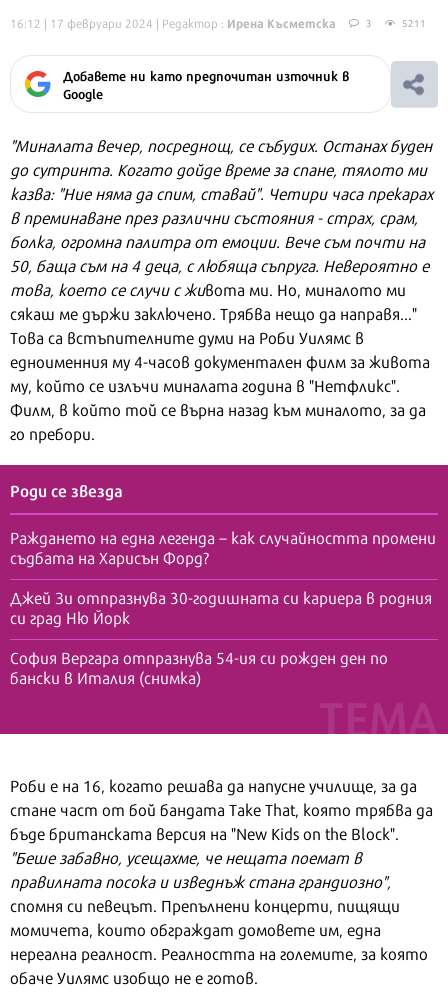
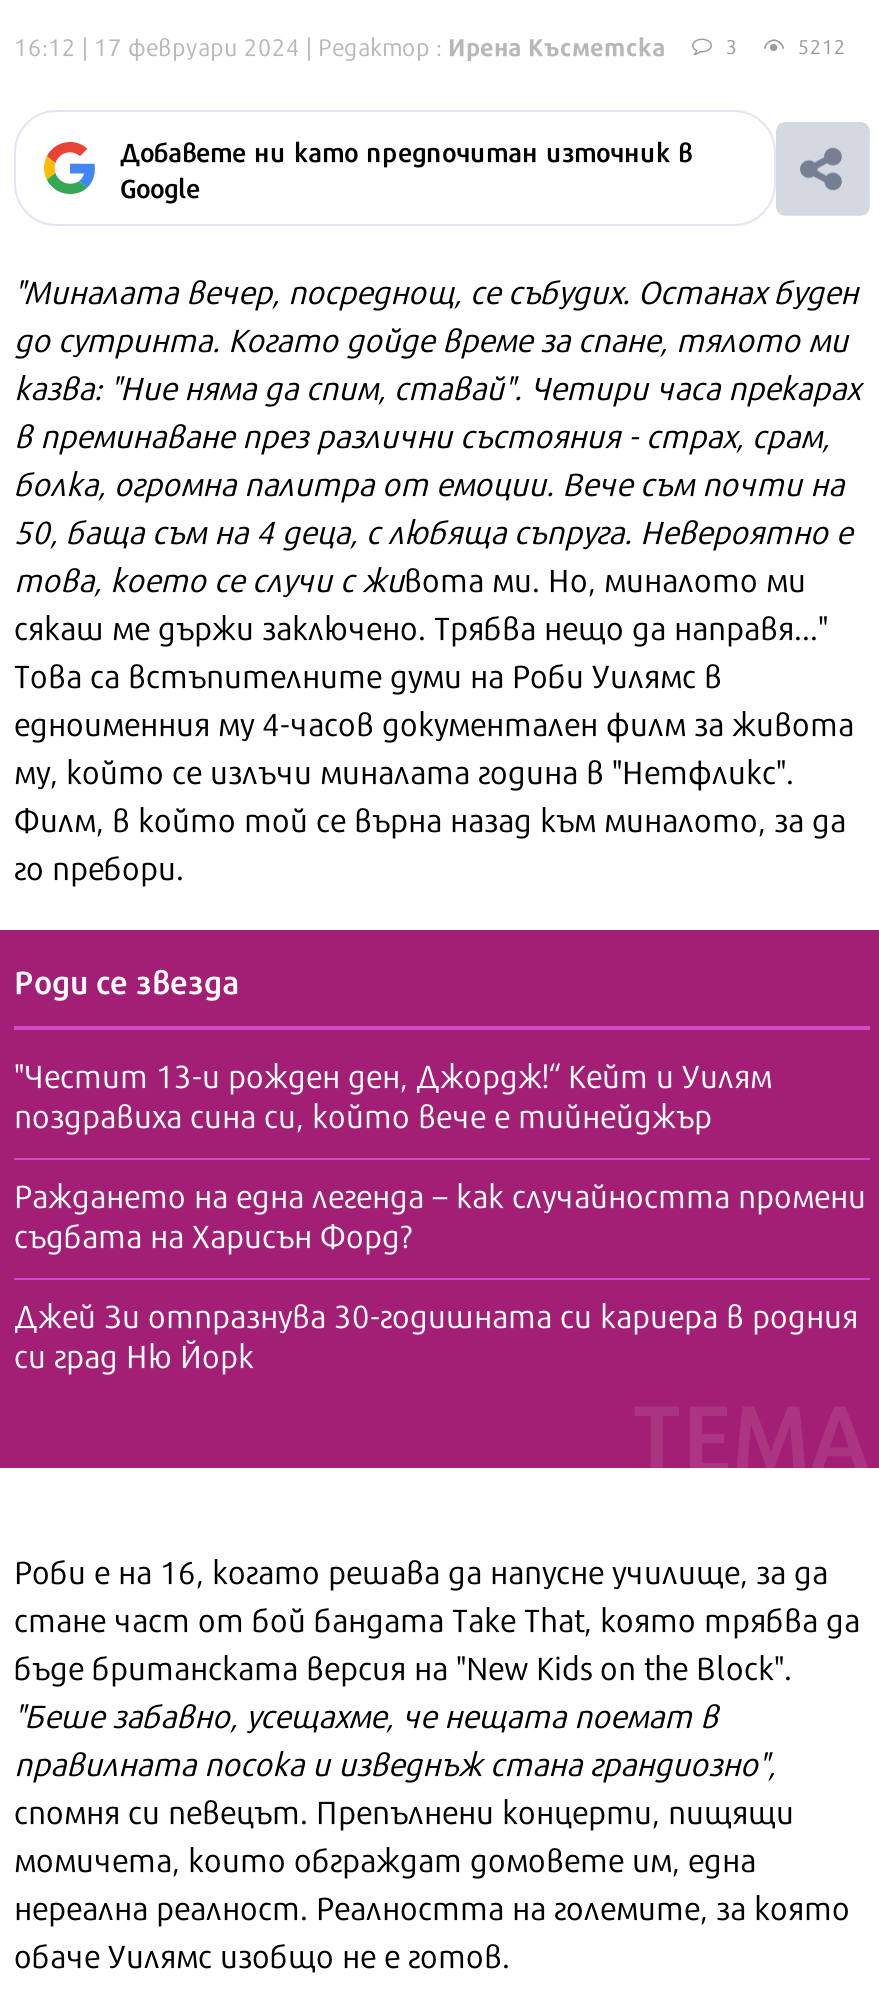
[402,15,426,30] 5211 -> [798,30,846,60] 5212
none -> [14,1050,772,1138] "Честит 13-и рожден ден, Джордж!“ Кейт и Уилям | поздравиха сина си, който вече е тийнейджър
moved [10,525,436,629] -> [14,1170,866,1378]: Раждането на една легенда – как случайността промени | съдбата на Харисън Форд? | Джей Зи отпразнува 30-годишната си кариера в родния | си град Ню Йорк
[10,645,388,689] София Вергара отпразнува 54-ия си рожден ден по | бански в Италия (снимка) -> none

